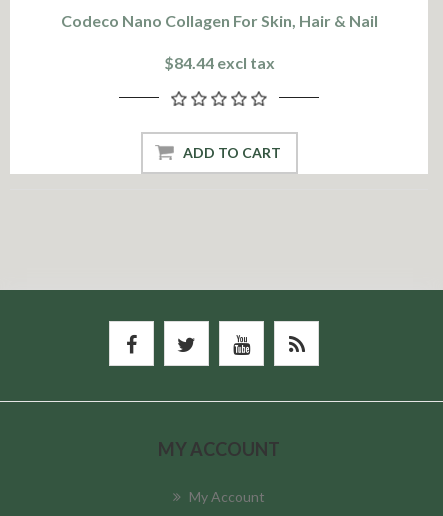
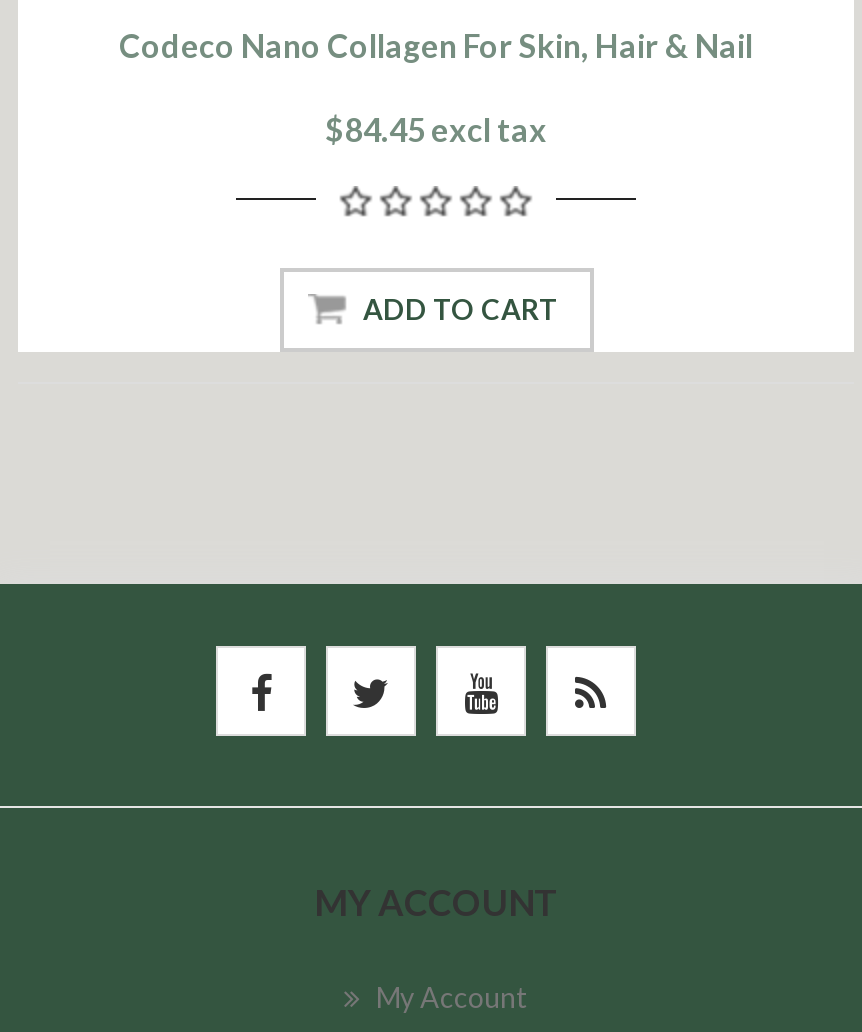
[163,53,274,72] $84.44 excl tax -> [325,110,547,148] $84.45 excl tax

